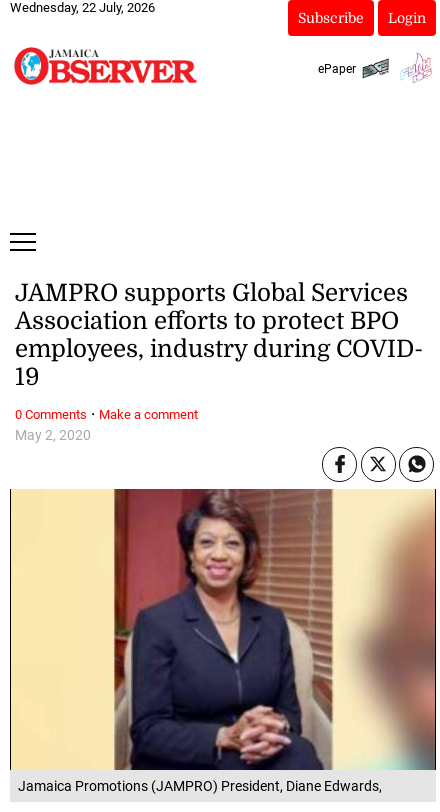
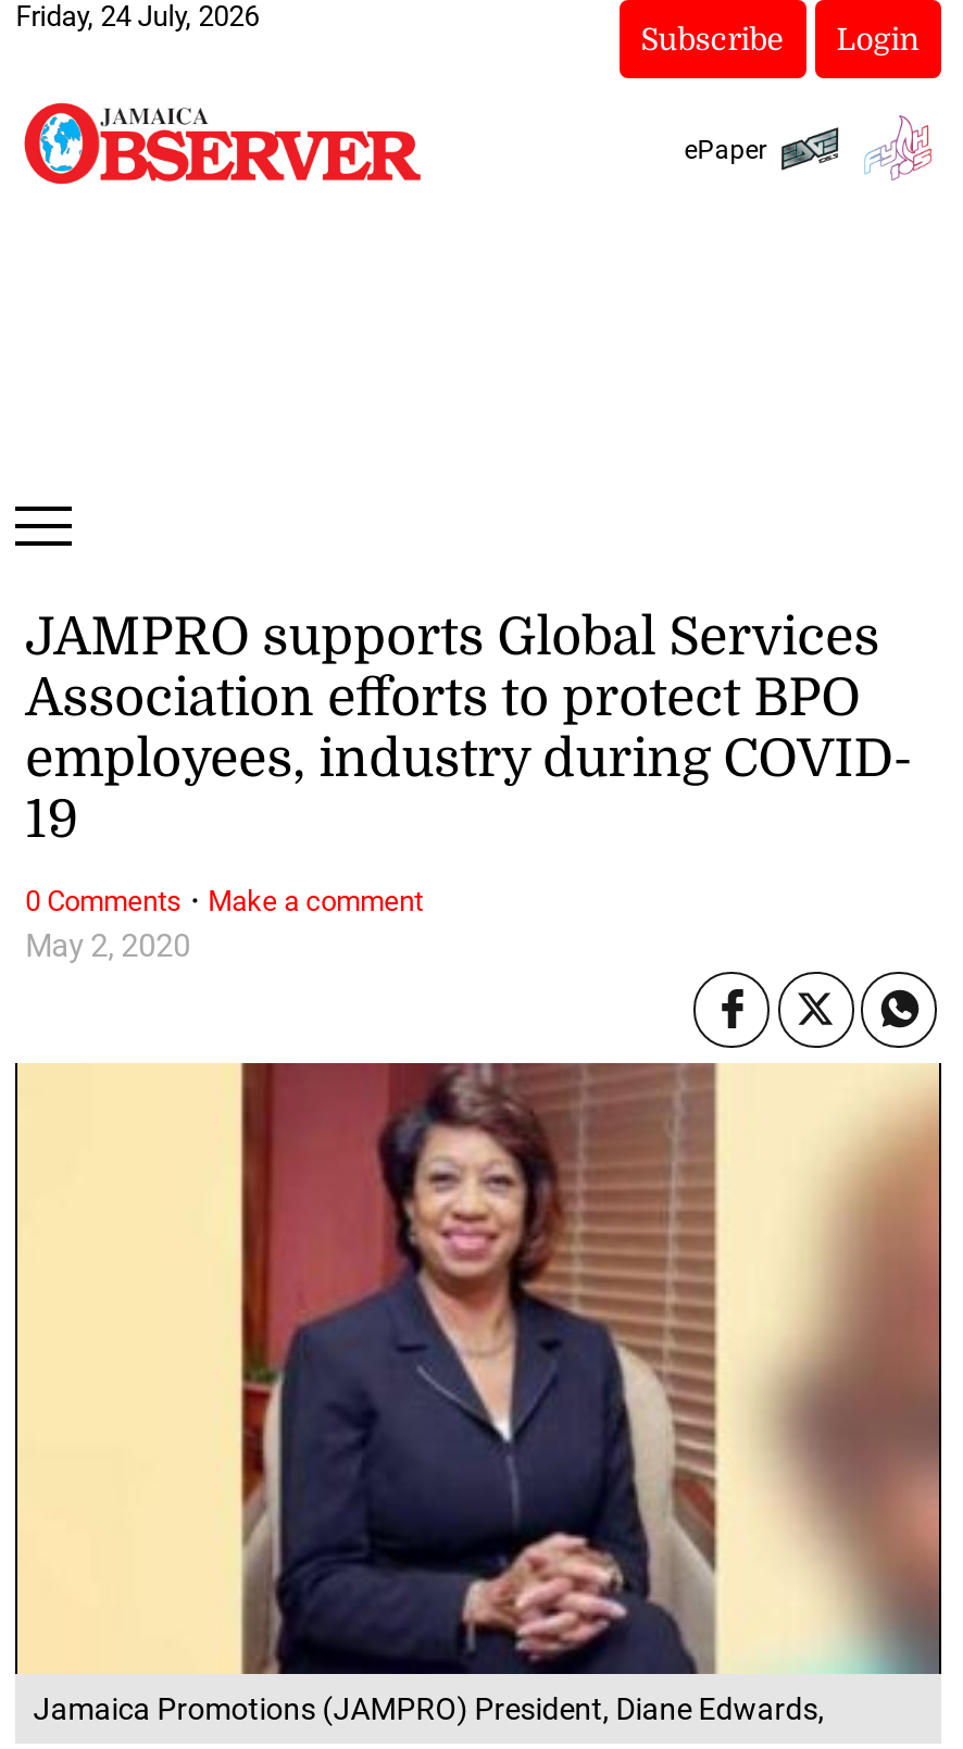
[10,0,155,15] Wednesday, 22 July, 2026 -> [16,0,259,33] Friday, 24 July, 2026

